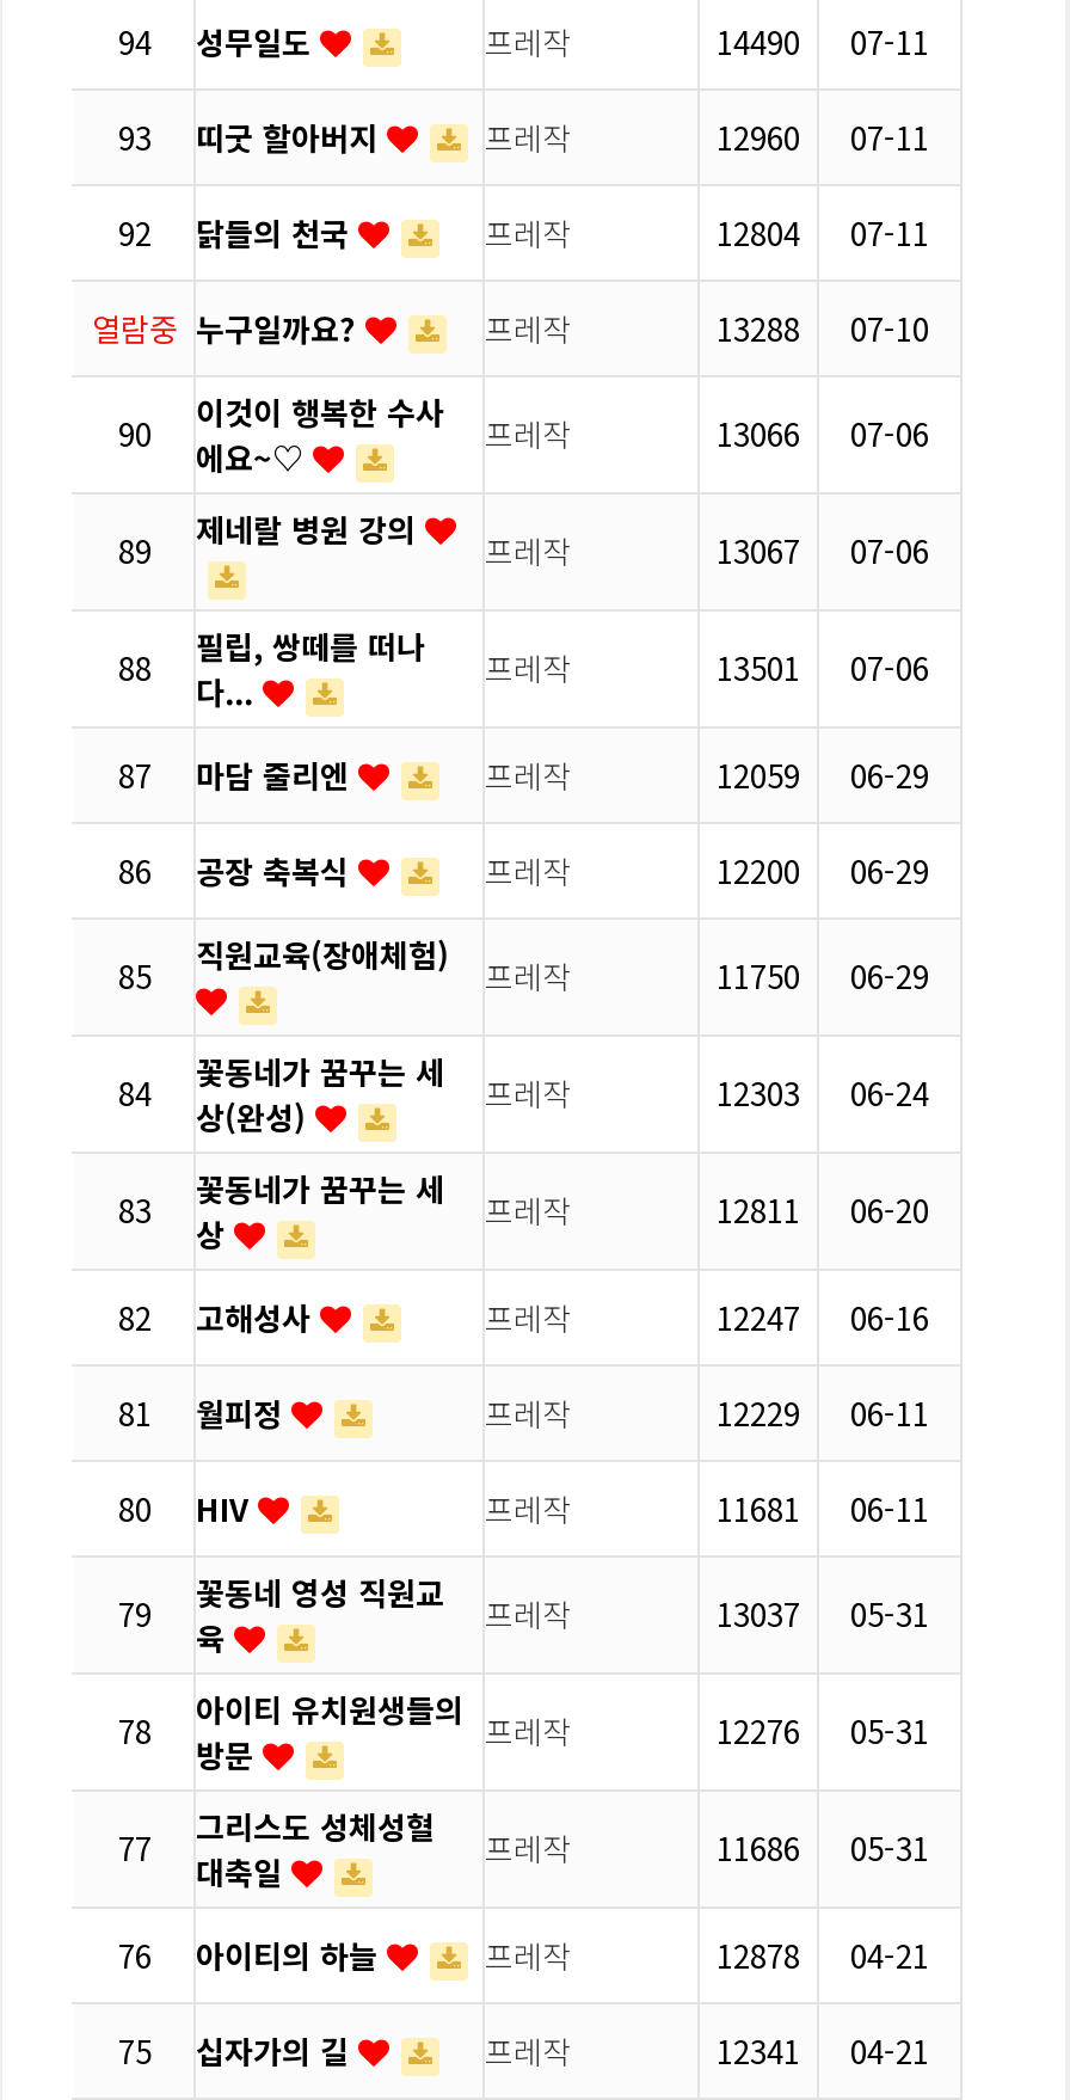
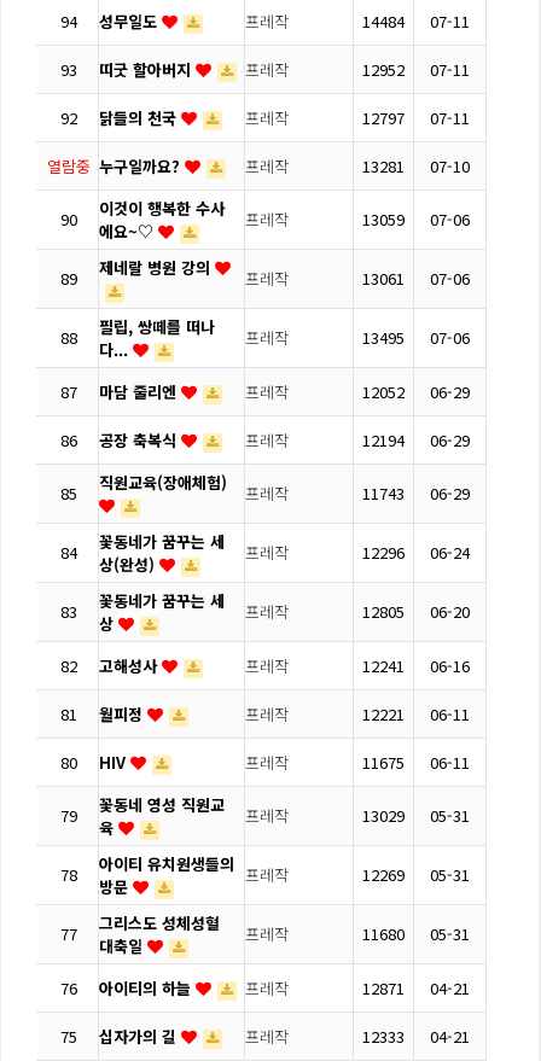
[717,20,929,65] 14490 07-11 -> [362,10,470,33] 14484 07-11
[717,115,929,161] 12960 07-11 -> [362,58,470,81] 12952 07-11
[717,211,929,256] 12804 07-11 -> [362,107,470,130] 12797 07-11
[717,307,929,352] 13288 07-10 -> [362,155,470,178] 13281 07-10
[717,412,929,457] 13066 07-06 -> [362,208,470,231] 13059 07-06
[717,529,929,574] 13067 07-06 -> [362,267,470,290] 13061 07-06
[717,646,929,691] 13501 07-06 -> [362,326,470,349] 13495 07-06
[717,753,929,799] 12059 06-29 -> [362,381,470,404] 12052 06-29
[717,849,929,894] 12200 06-29 -> [362,429,470,452] 12194 06-29
[717,954,929,999] 11750 06-29 -> [362,482,470,505] 11743 06-29
[717,1071,929,1116] 12303 06-24 -> [362,541,470,564] 12296 06-24
[717,1188,929,1233] 12811 06-20 -> [362,600,470,623] 12805 06-20
[717,1296,929,1341] 12247 06-16 -> [362,655,470,678] 12241 06-16
[717,1391,929,1437] 12229 06-11 -> [362,703,470,726] 12221 06-11
[717,1487,929,1532] 11681 06-11 -> [362,751,470,774] 11675 06-11
[717,1592,929,1637] 13037 05-31 -> [362,804,470,827] 13029 05-31
[717,1709,929,1754] 12276 05-31 -> [362,863,470,886] 12269 05-31
[717,1826,929,1871] 11686 05-31 -> [362,923,470,945] 11680 05-31
[717,1933,929,1979] 12878 04-21 -> [362,977,470,1000] 12871 04-21
[717,2029,929,2074] 12341 04-21 -> [362,1025,470,1048] 12333 04-21

